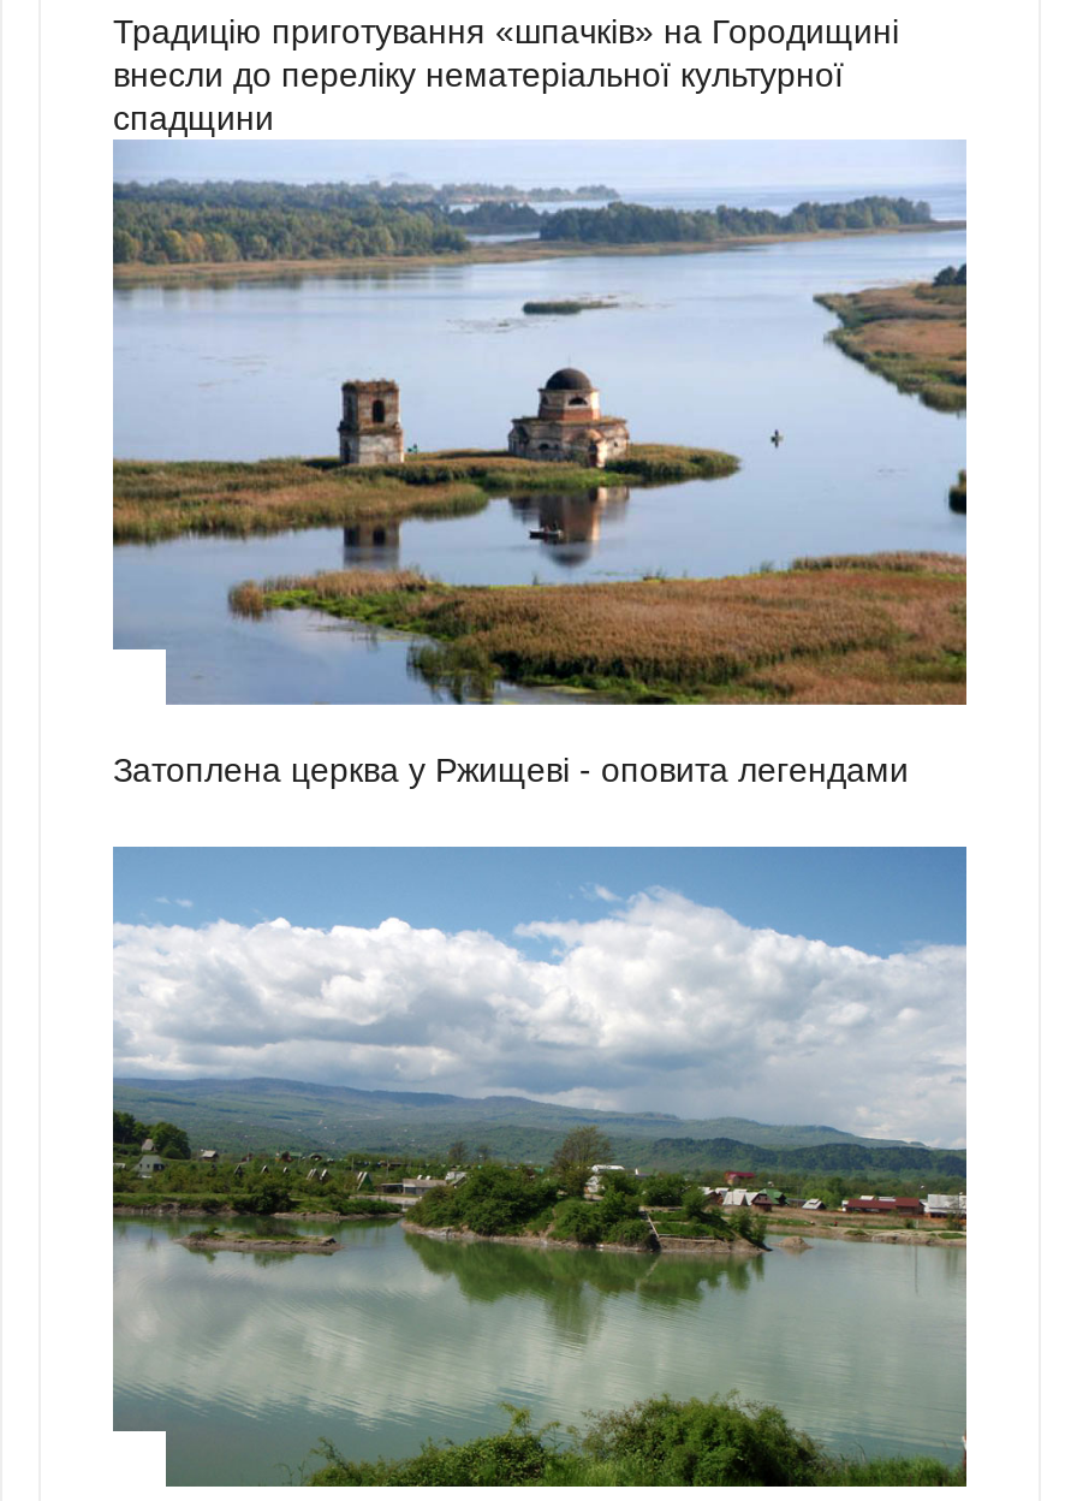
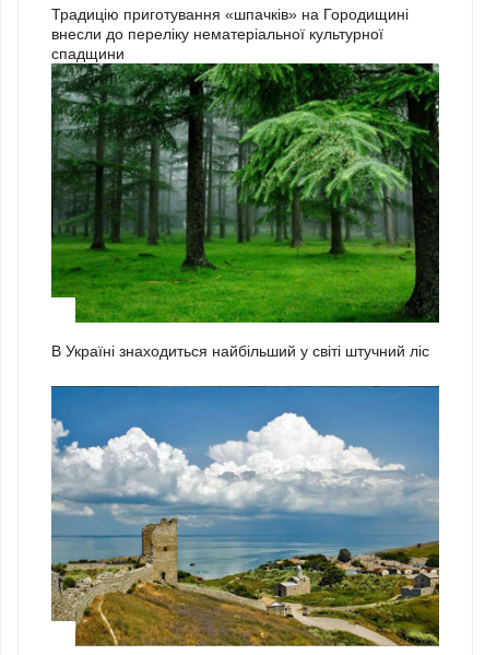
[111,140,969,788] [image] | Затоплена церква у Ржищеві - оповита легендами -> [50,62,440,360] [image] | В Україні знаходиться найбільший у світі штучний ліс
[111,876,969,1489] [image] -> [50,385,439,647] [image]

